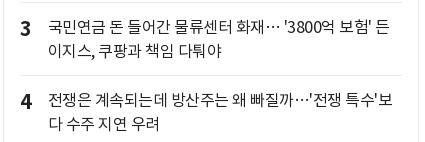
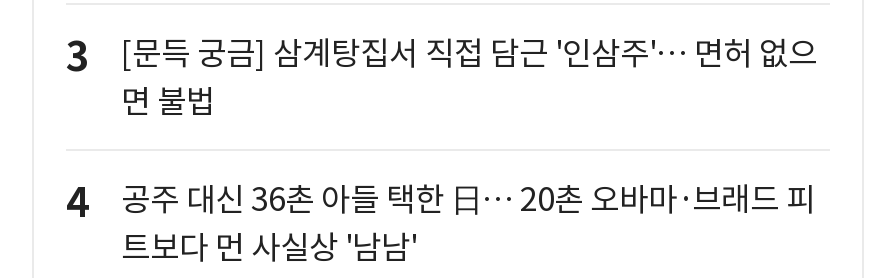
[47,17,389,61] 국민연금 돈 들어간 물류센터 화재… '3800억 보험' 든 | 이지스, 쿠팡과 책임 다퉈야 -> [121,34,817,122] [문득 궁금] 삼계탕집서 직접 담근 '인삼주'… 면허 없으 | 면 불법
[47,90,392,134] 전쟁은 계속되는데 방산주는 왜 빠질까…'전쟁 특수'보 | 다 수주 지연 우려 -> [121,180,815,268] 공주 대신 36촌 아들 택한 日… 20촌 오바마·브래드 피 | 트보다 먼 사실상 '남남'

